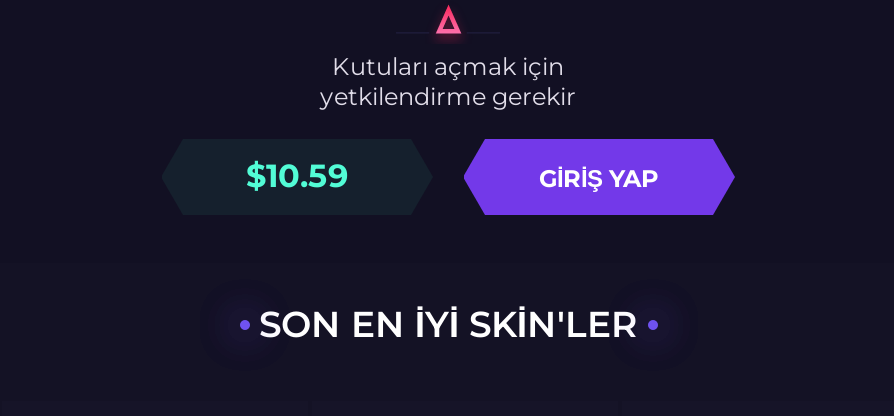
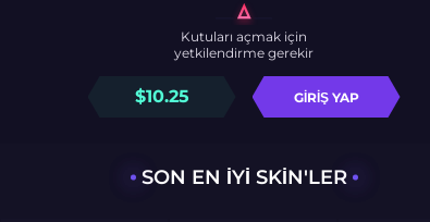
[246,157,348,195] $10.59 -> [134,86,189,107] $10.25

